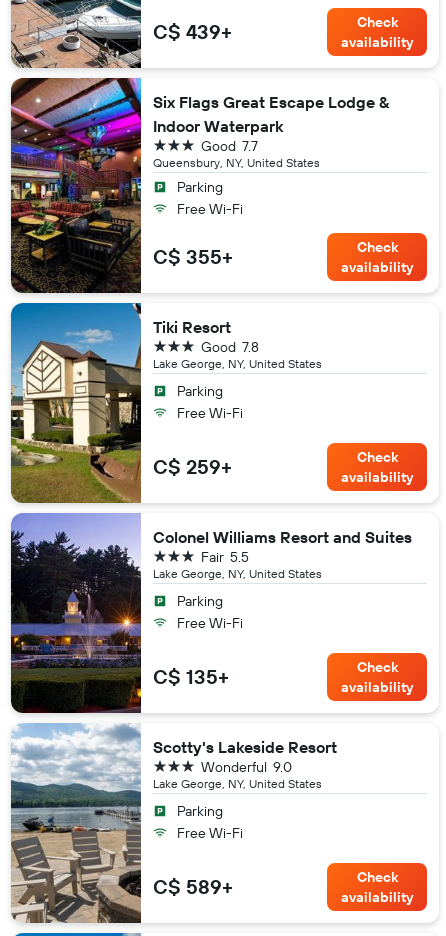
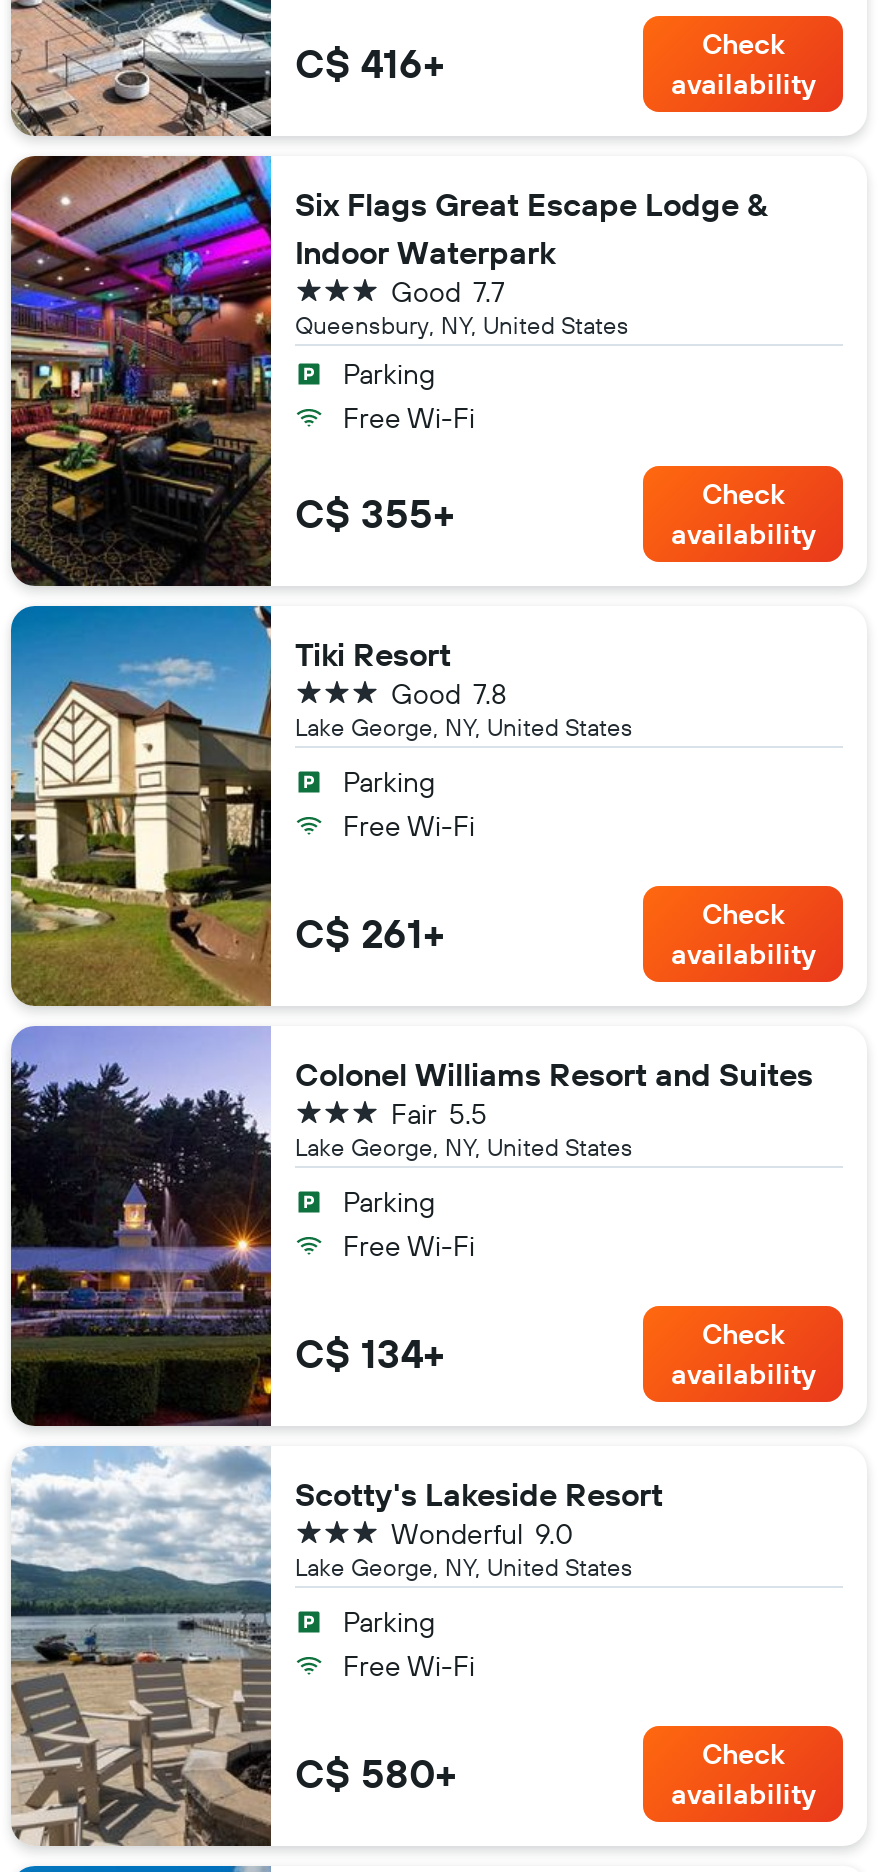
[153,19,232,44] C$ 439+ -> [295,38,445,88] C$ 416+
[153,454,232,479] C$ 259+ -> [295,908,445,958] C$ 261+
[153,664,229,689] C$ 135+ -> [295,1328,445,1378] C$ 134+
[153,874,233,899] C$ 589+ -> [295,1748,457,1798] C$ 580+

